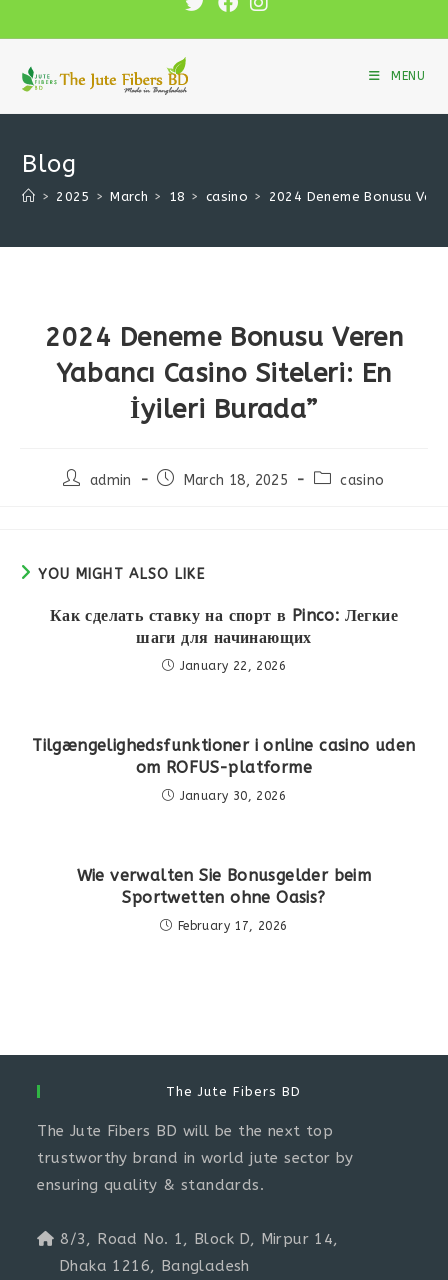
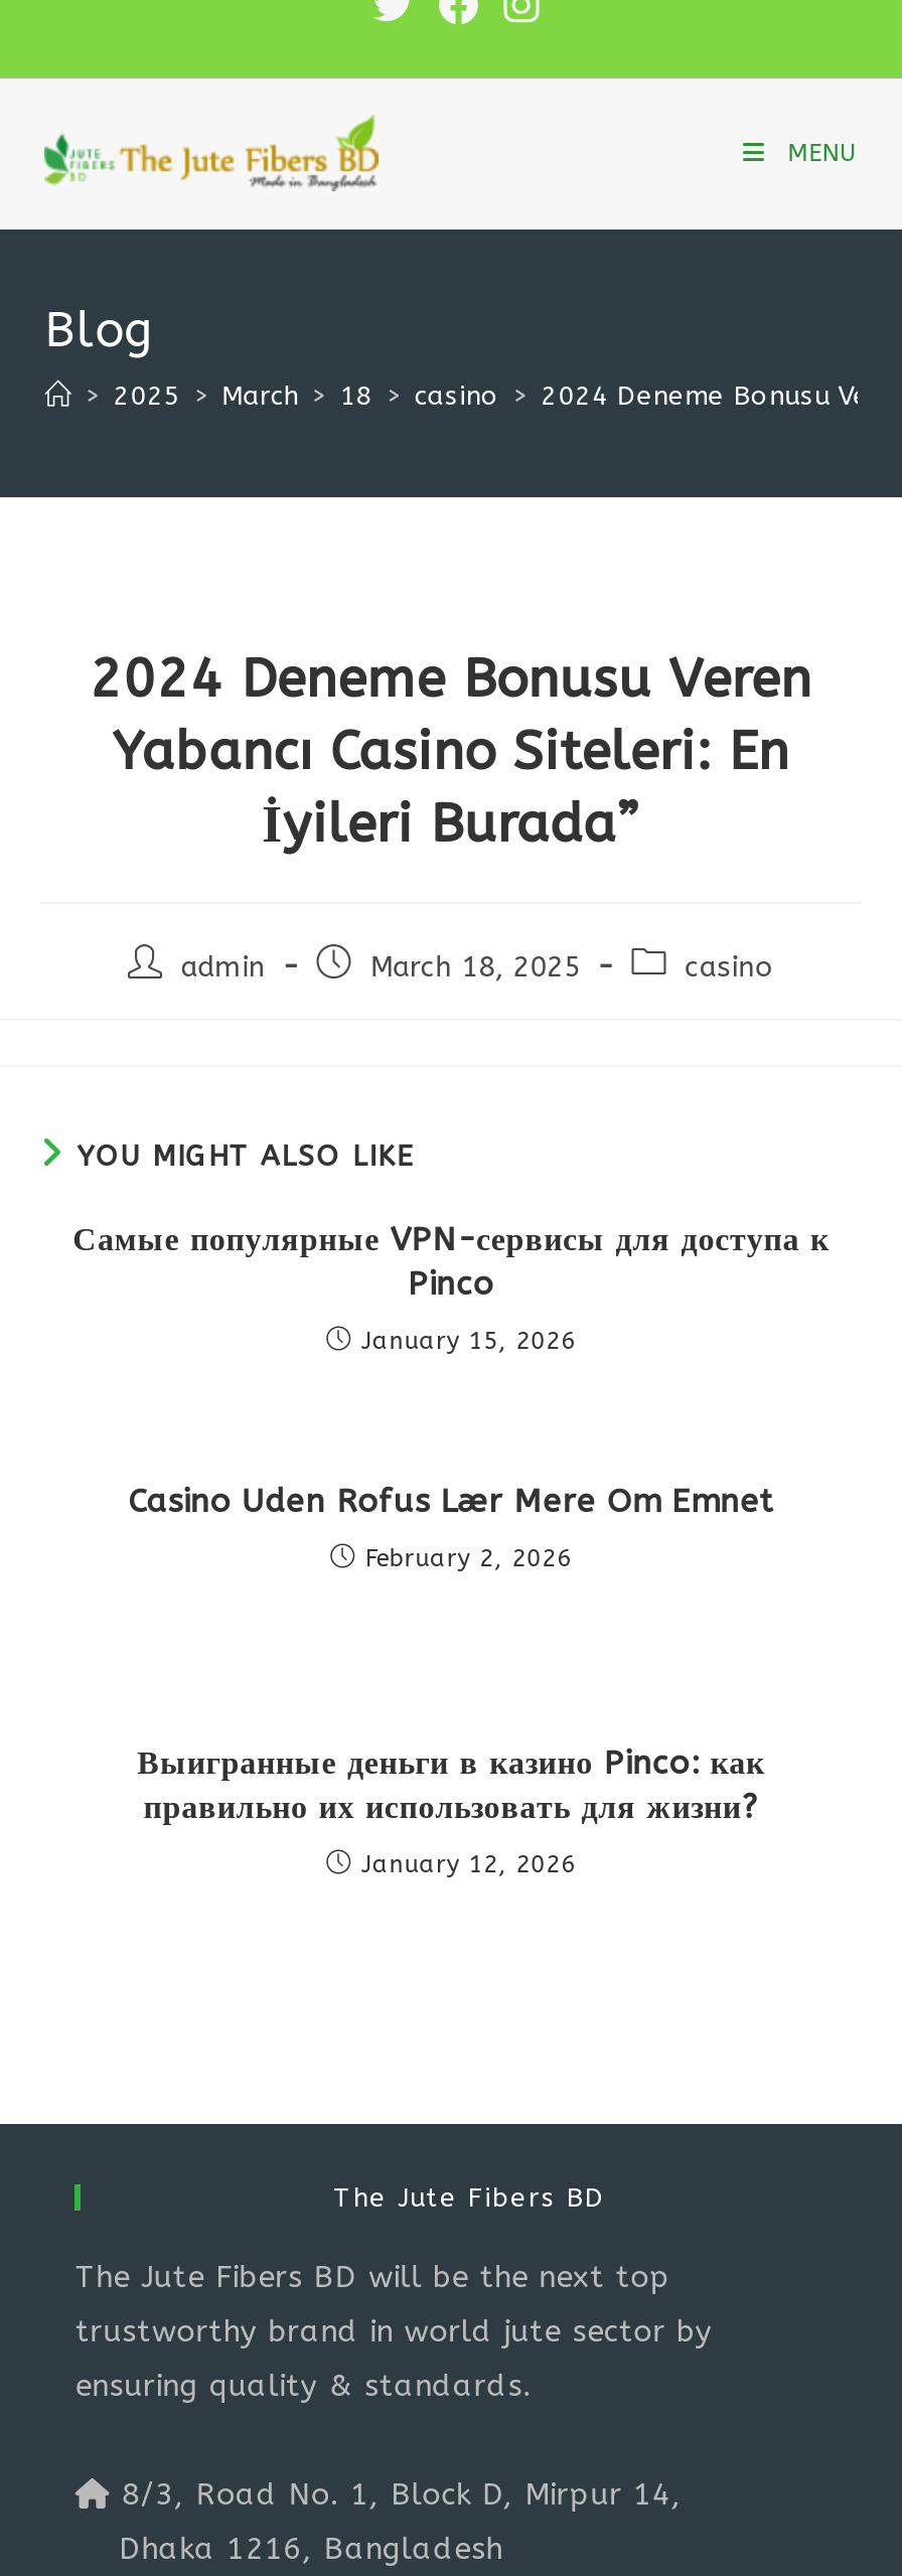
[50,606,398,647] Как сделать ставку на спорт в Pinco: Легкие | шаги для начинающих -> [73,1220,829,1303] Самые популярные VPN-сервисы для доступа к | Pinco
[179,659,286,673] January 22, 2026 -> [361,1327,576,1355] January 15, 2026
[32,736,416,777] Tilgængelighedsfunktioner i online casino uden | om ROFUS-platforme -> [128,1482,774,1520] Casino Uden Rofus Lær Mere Om Emnet
[179,789,286,803] January 30, 2026 -> [365,1544,572,1572] February 2, 2026
[77,866,371,907] Wie verwalten Sie Bonusgelder beim | Sportwetten ohne Oasis? -> [137,1744,765,1826] Выигранные деньги в казино Pinco: как | правильно их использовать для жизни?
[178,919,288,933] February 17, 2026 -> [361,1850,576,1878] January 12, 2026

